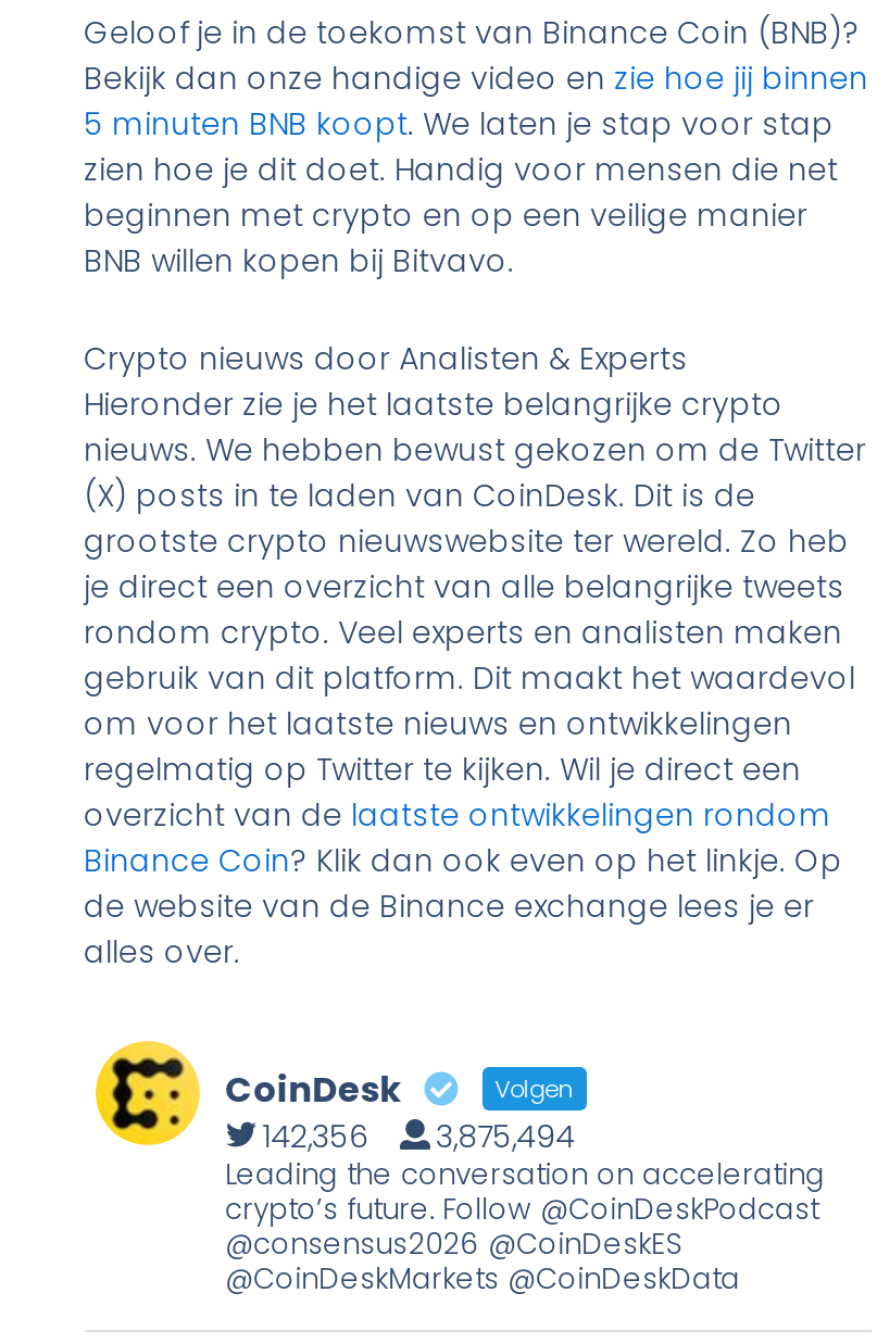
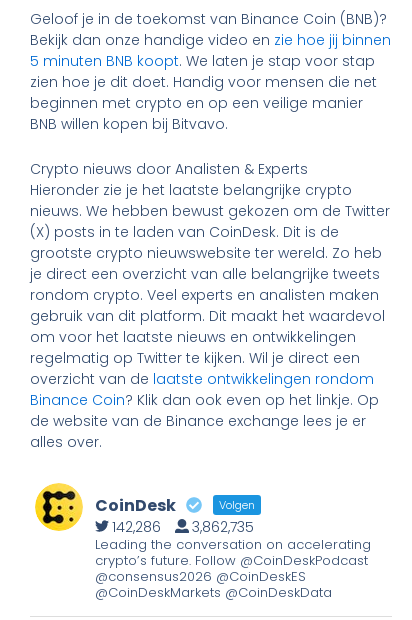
[262,1114,369,1158] 142,356 -> [112,517,161,537] 142,286
[436,1114,575,1158] 3,875,494 -> [192,517,254,537] 3,862,735

